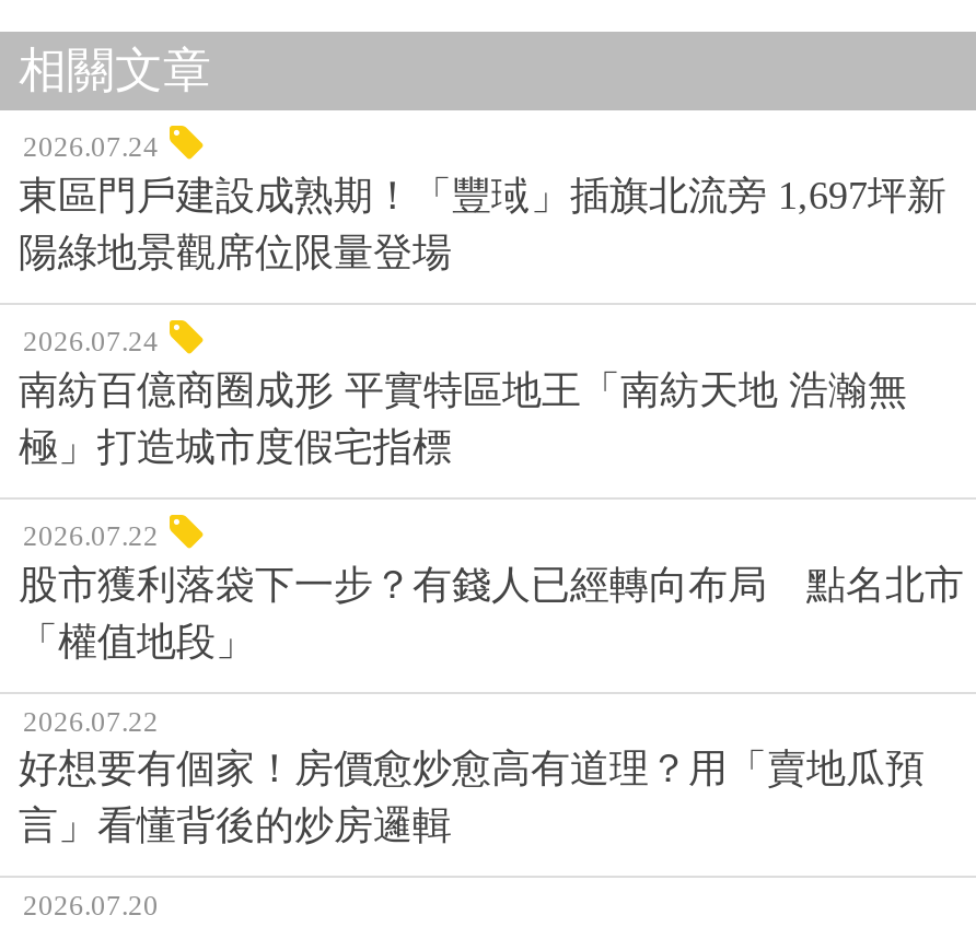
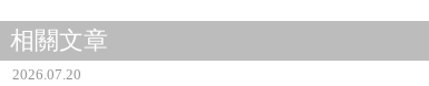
[19,130,964,847] 2026.07.24 | 東區門戶建設成熟期！「豐琙」插旗北流旁 1,697坪新 | 陽綠地景觀席位限量登場 | 2026.07.24 | 南紡百億商圈成形 平實特區地王「南紡天地 浩瀚無 | 極」打造城市度假宅指標 | 2026.07.22 | 股市獲利落袋下一步？有錢人已經轉向布局 點名北市 | 「權值地段」 | 2026.07.22 | 好想要有個家！房價愈炒愈高有道理？用「賣地瓜預 | 言」看懂背後的炒房邏輯 -> none

